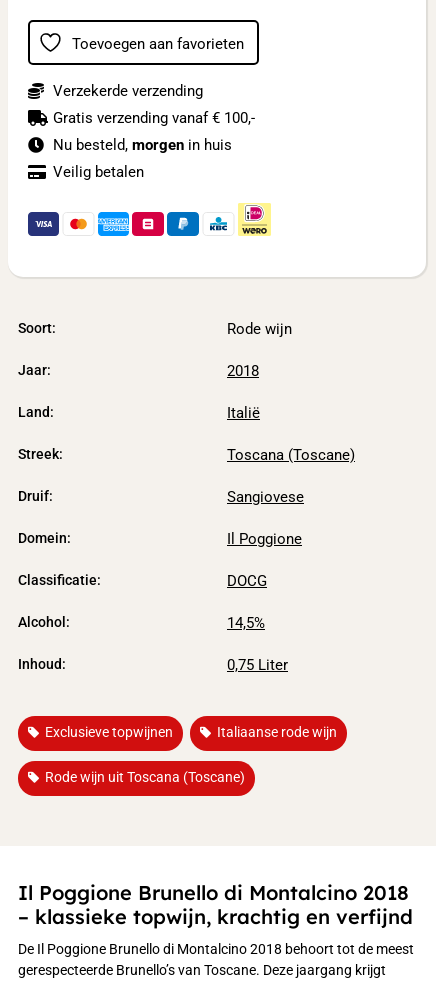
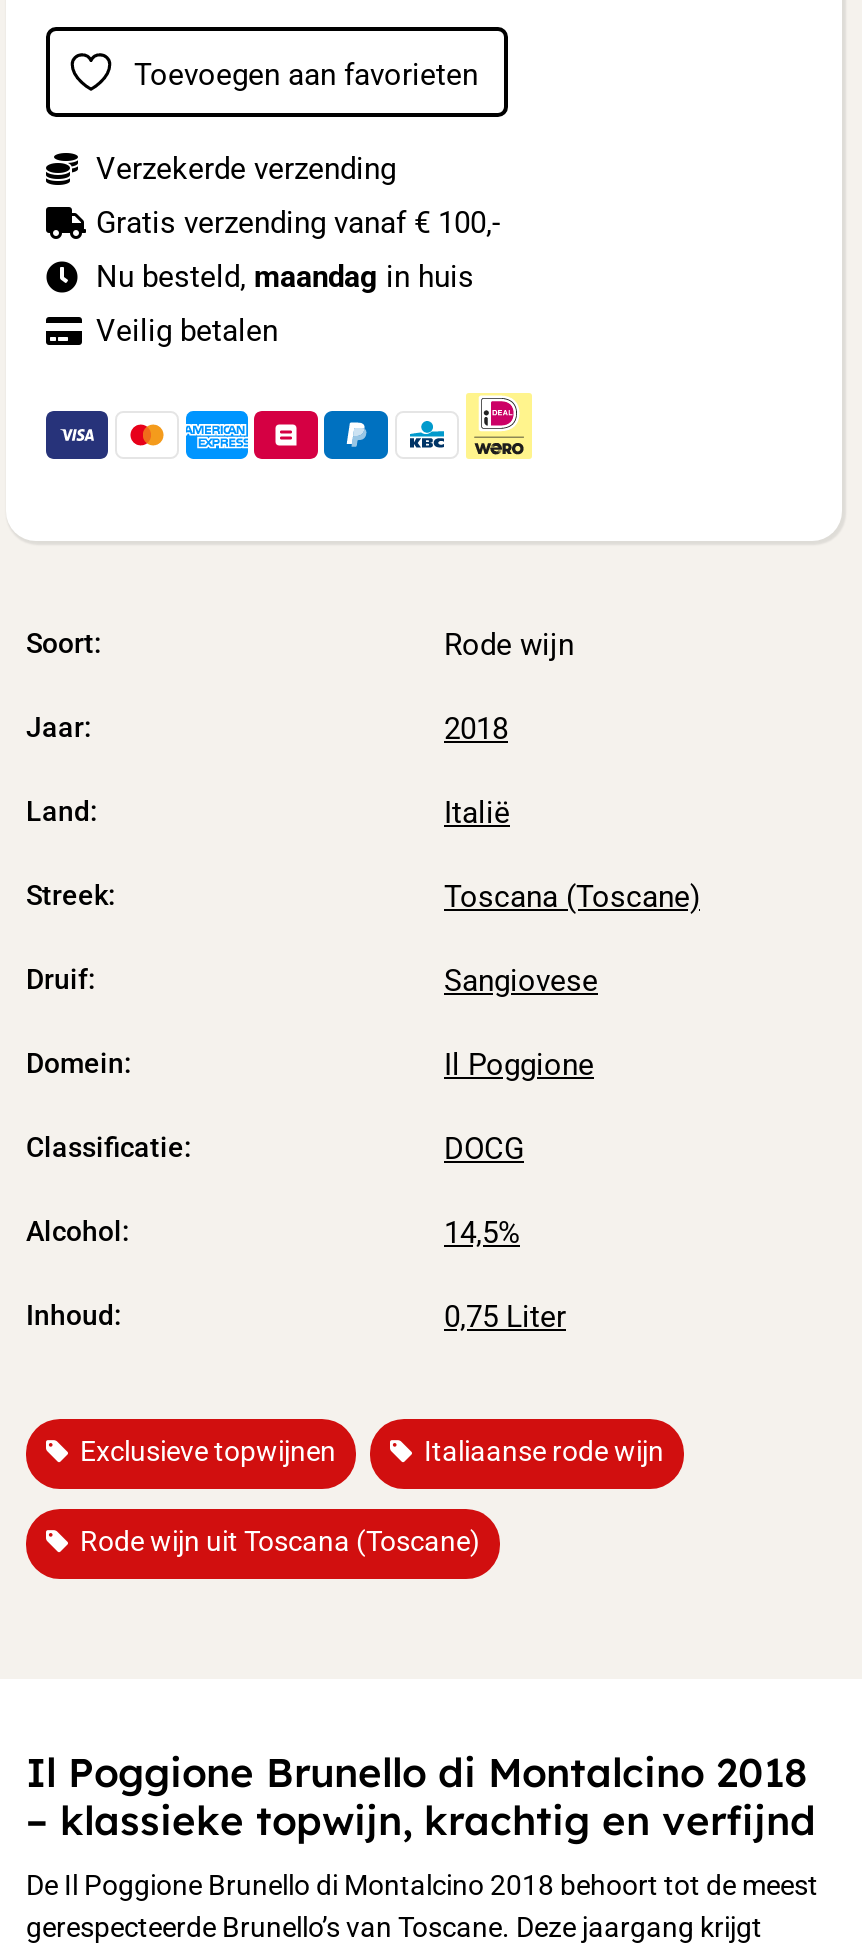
[53,136,232,154] Nu besteld, morgen in huis -> [96,259,474,295] Nu besteld, maandag in huis

